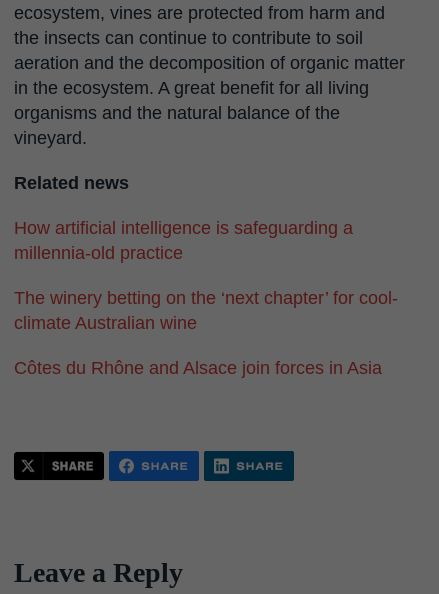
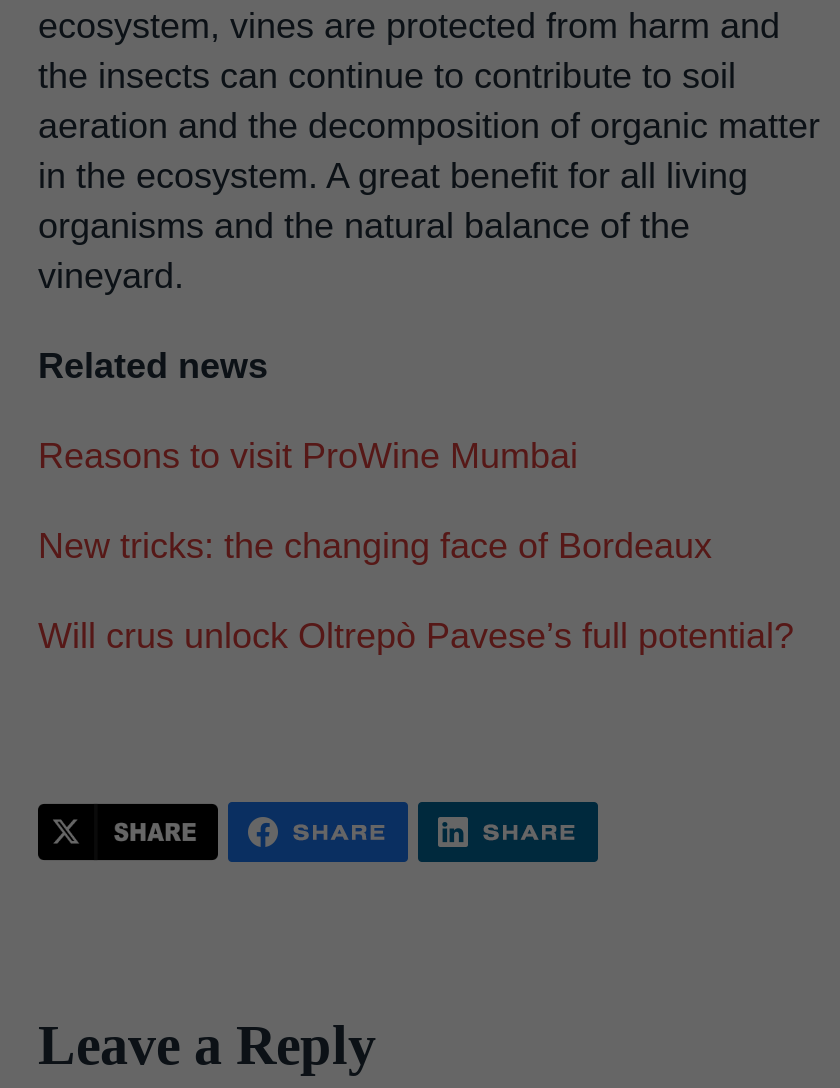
[14,218,353,263] How artificial intelligence is safeguarding a | millennia-old practice -> [38,437,578,477] Reasons to visit ProWine Mumbai
[14,288,398,333] The winery betting on the ‘next chapter’ for cool- | climate Australian wine -> [38,527,712,567] New tricks: the changing face of Bordeaux
[14,358,382,378] Côtes du Rhône and Alsace join forces in Asia -> [38,617,794,657] Will crus unlock Oltrepò Pavese’s full potential?

